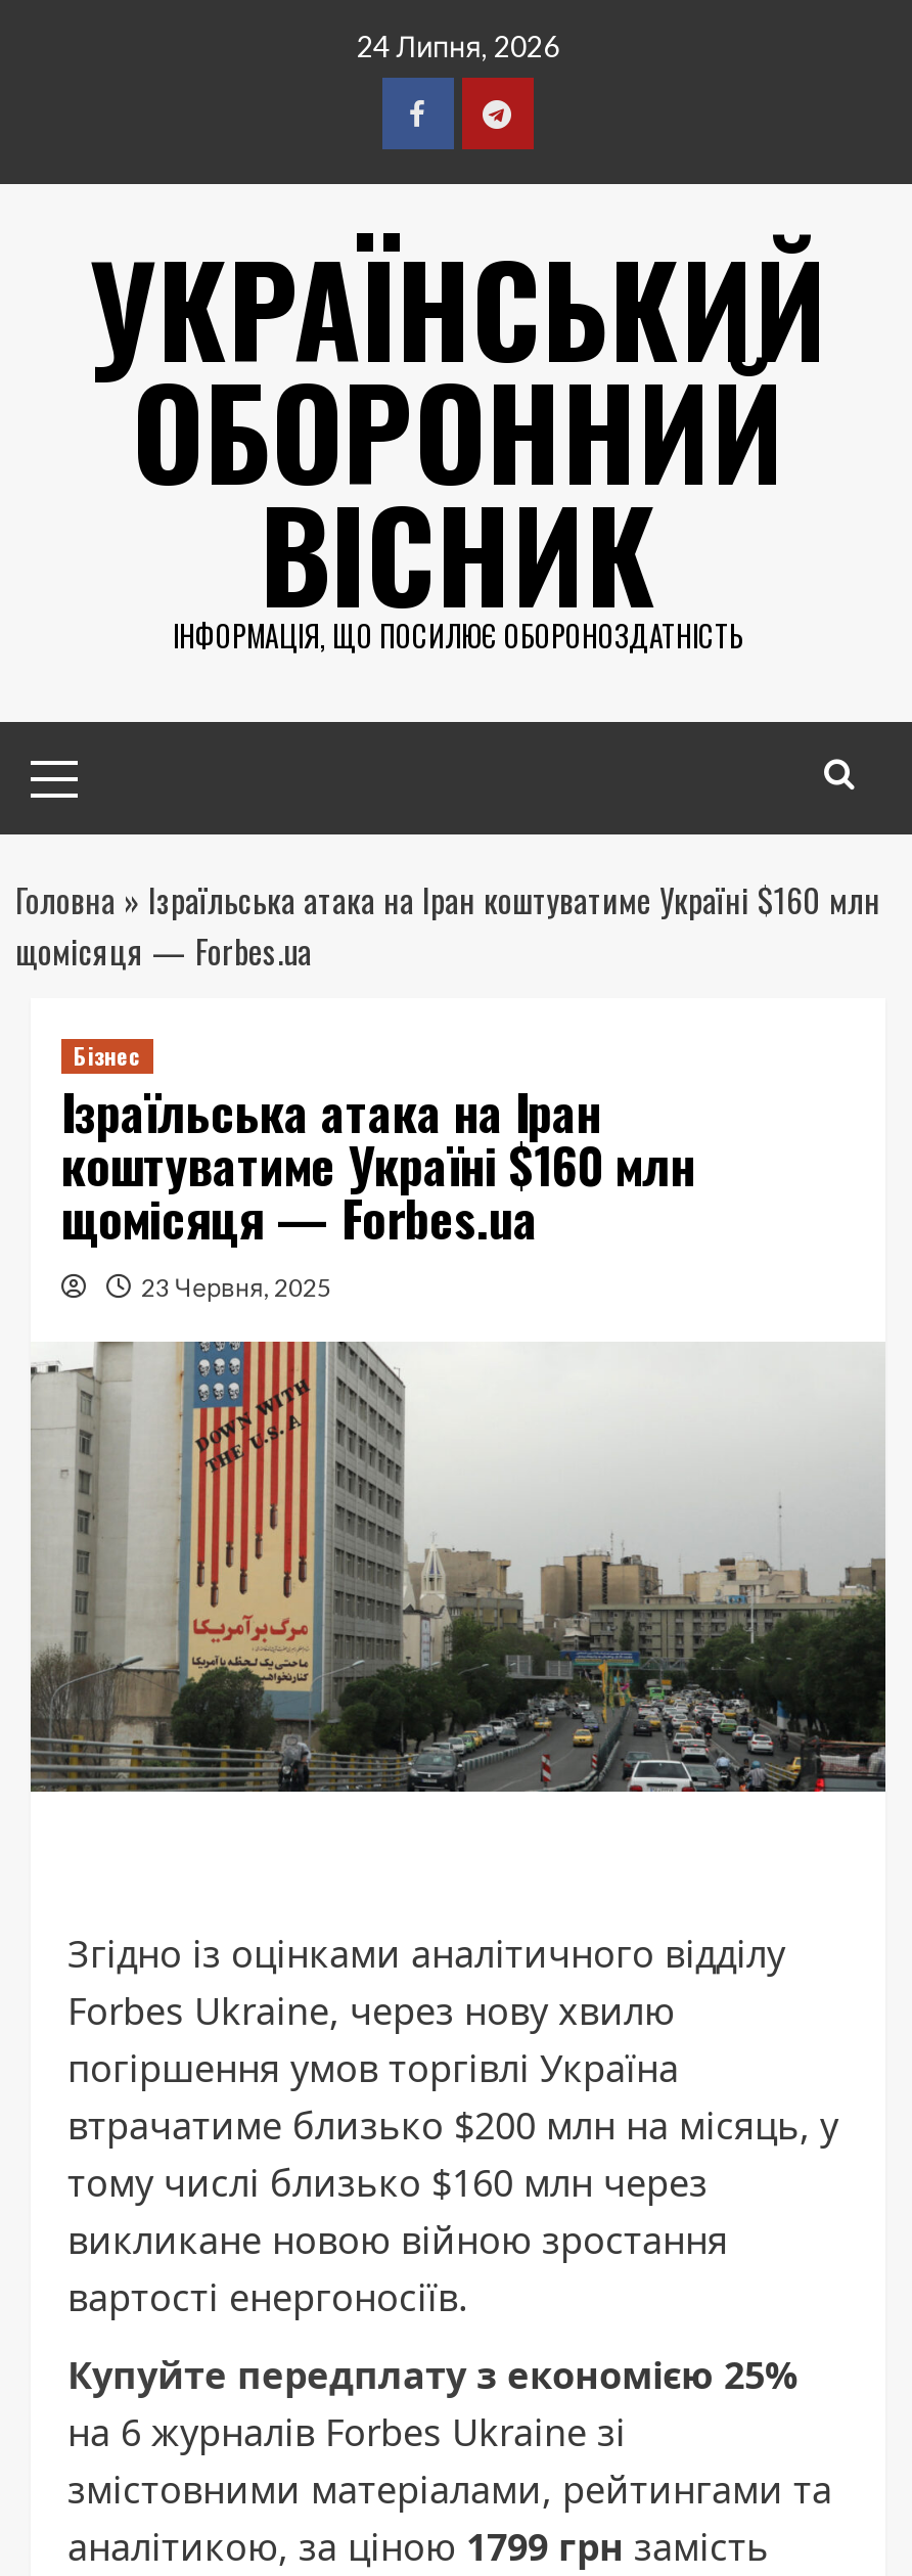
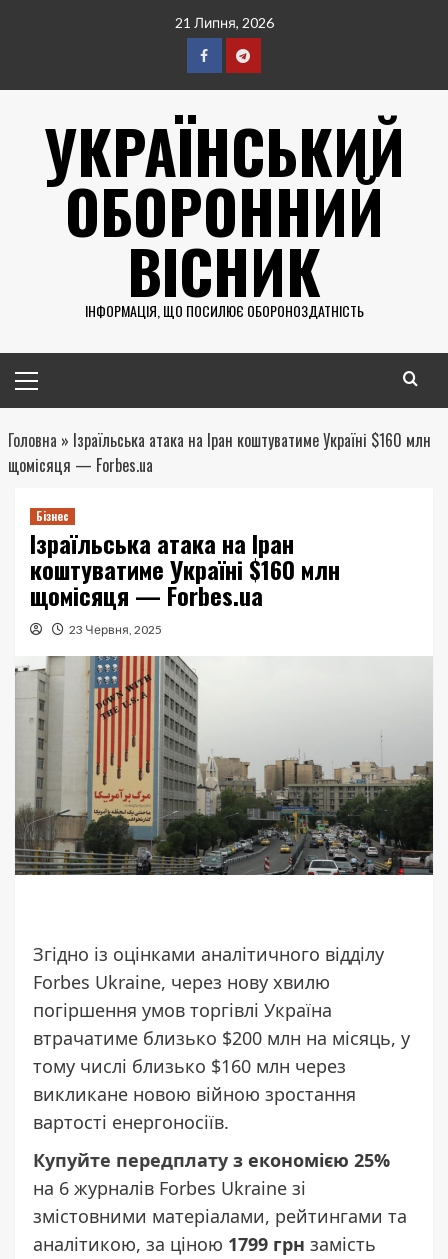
[357,29,559,63] 24 Липня, 2026 -> [174,14,273,31] 21 Липня, 2026

